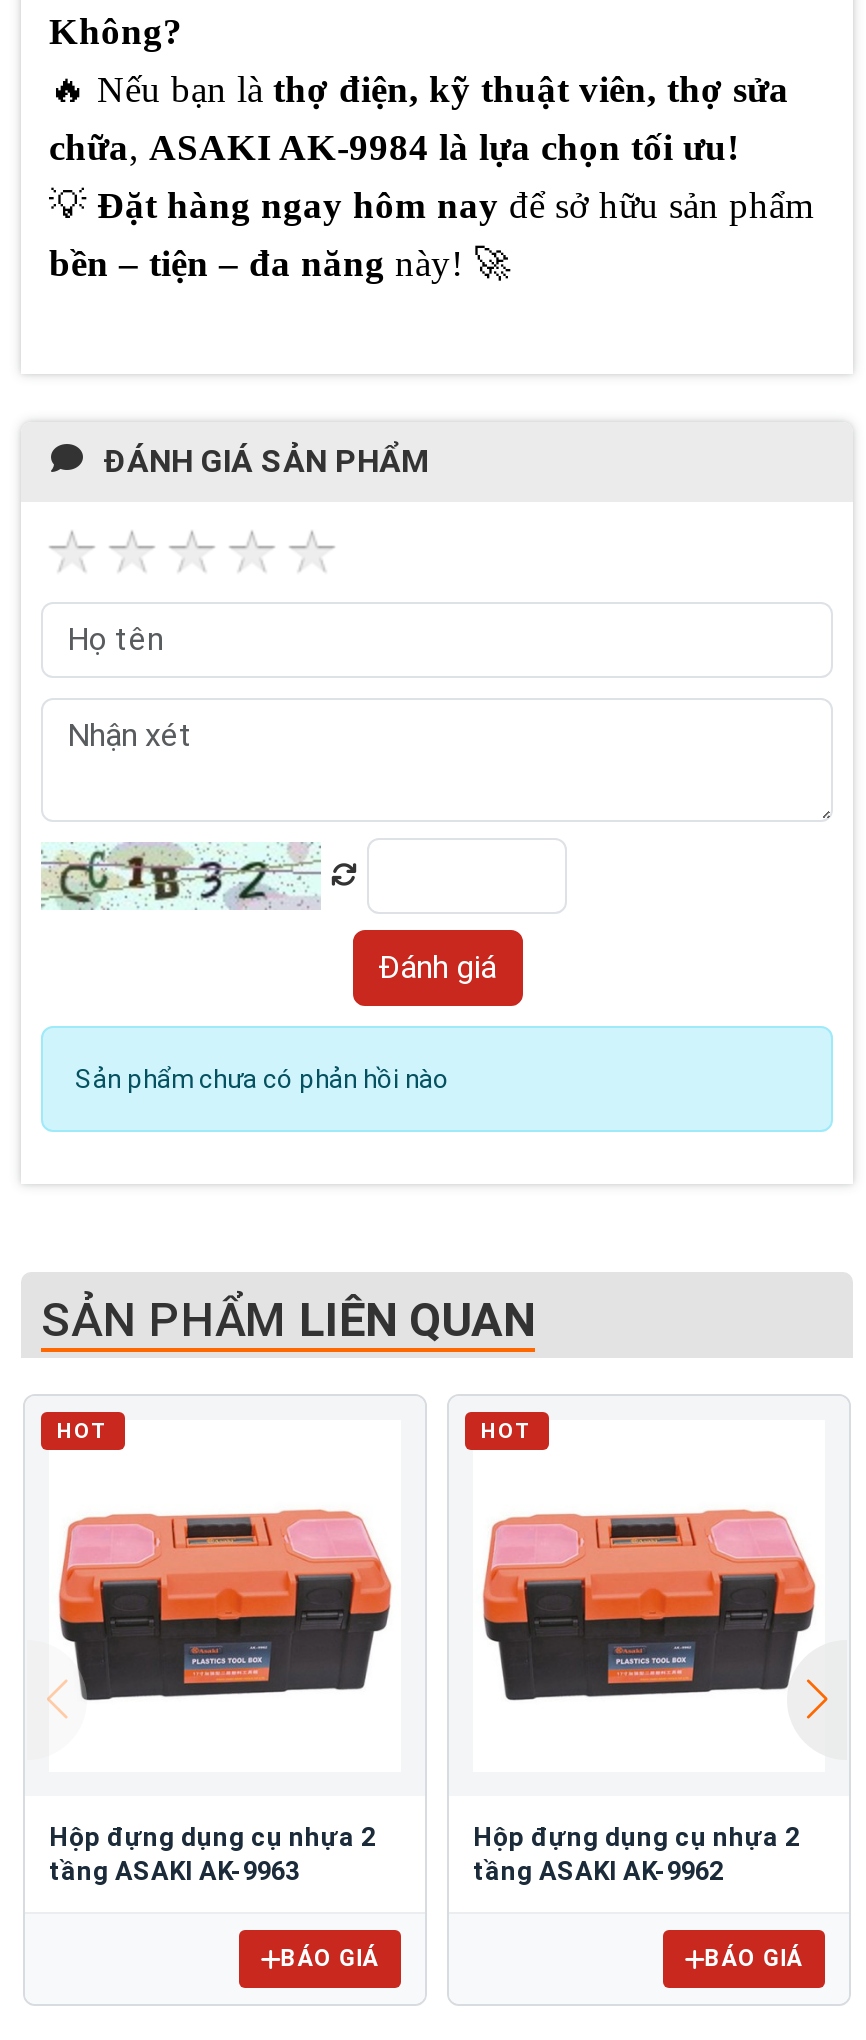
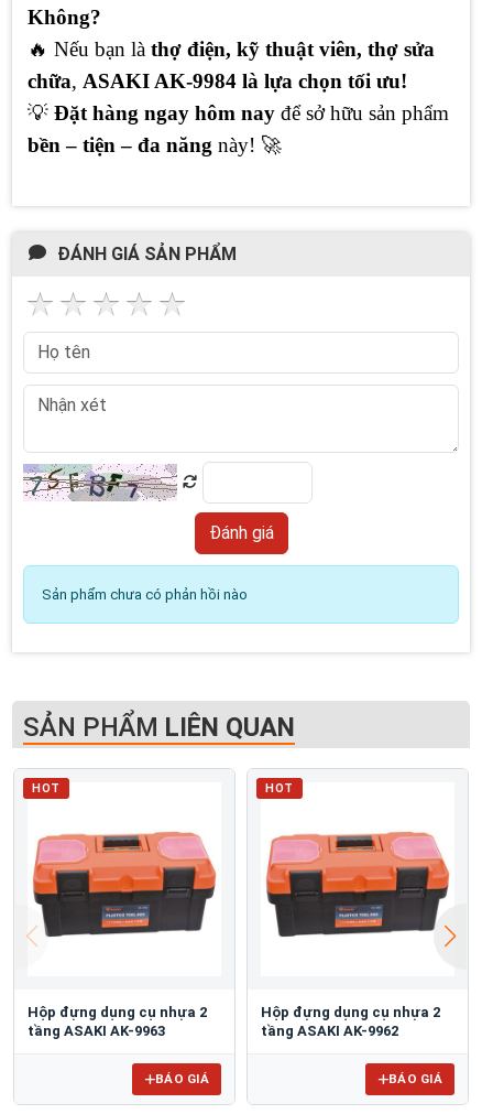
[41,842,321,910] [image] -> [23,464,177,501] [image]

